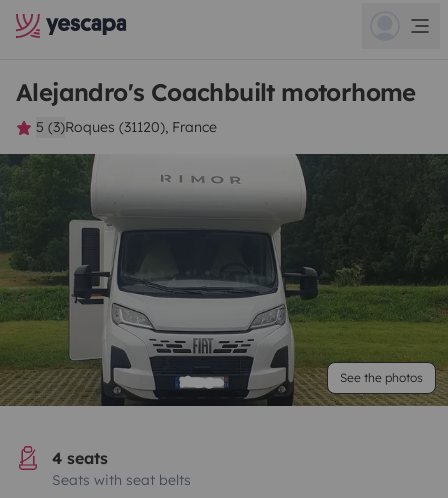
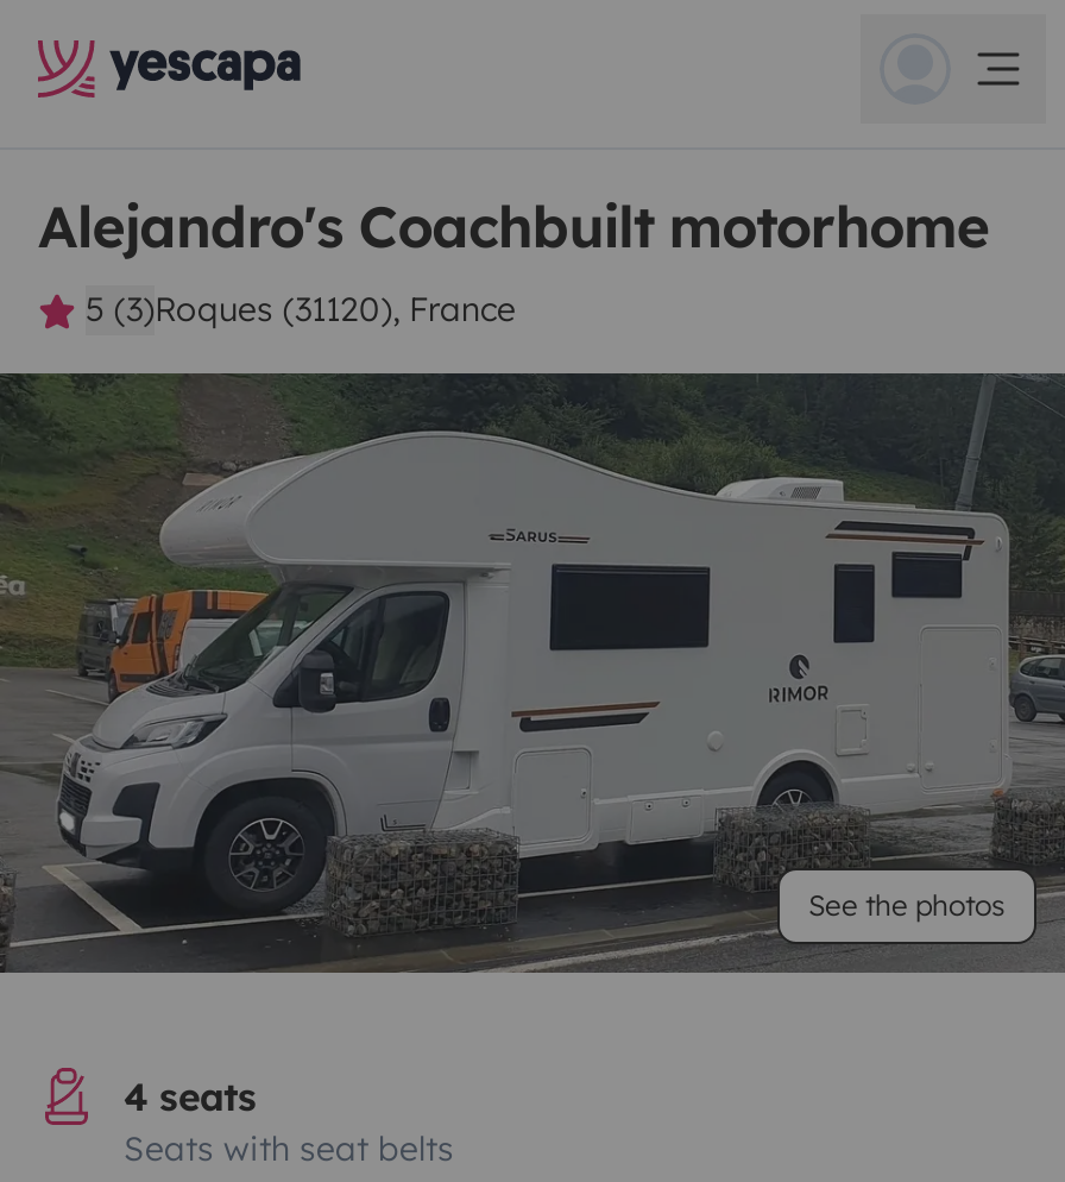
[3,154,445,407] [image] -> [7,371,1058,975] [image]

